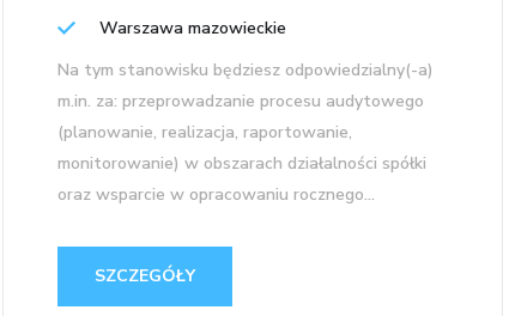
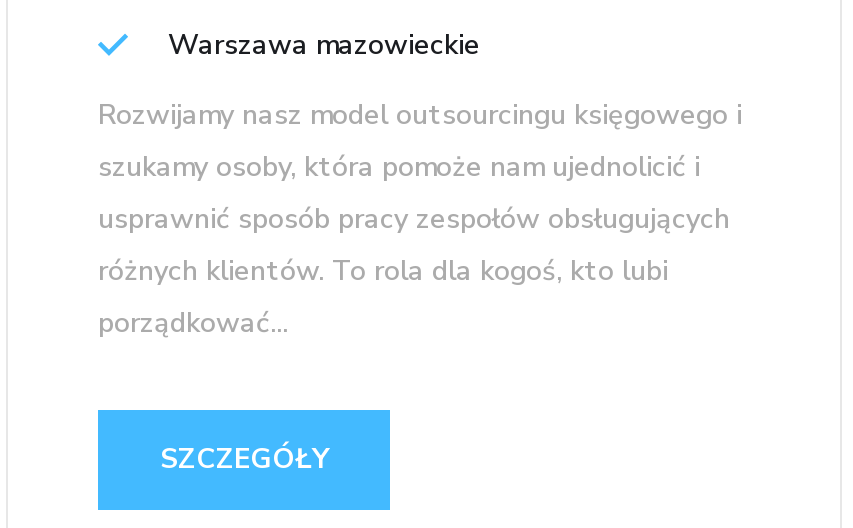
[57,58,434,205] Na tym stanowisku będziesz odpowiedzialny(-a) | m.in. za: przeprowadzanie procesu audytowego | (planowanie, realizacja, raportowanie, | monitorowanie) w obszarach działalności spółki | oraz wsparcie w opracowaniu rocznego... -> [98,95,742,341] Rozwijamy nasz model outsourcingu księgowego i | szukamy osoby, która pomoże nam ujednolicić i | usprawnić sposób pracy zespołów obsługujących | różnych klientów. To rola dla kogoś, kto lubi | porządkować...

